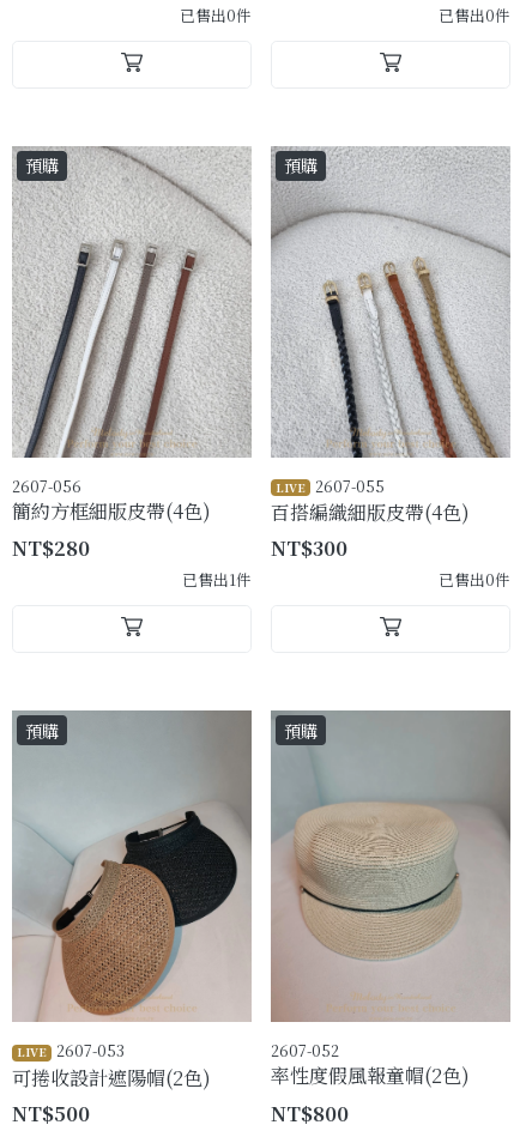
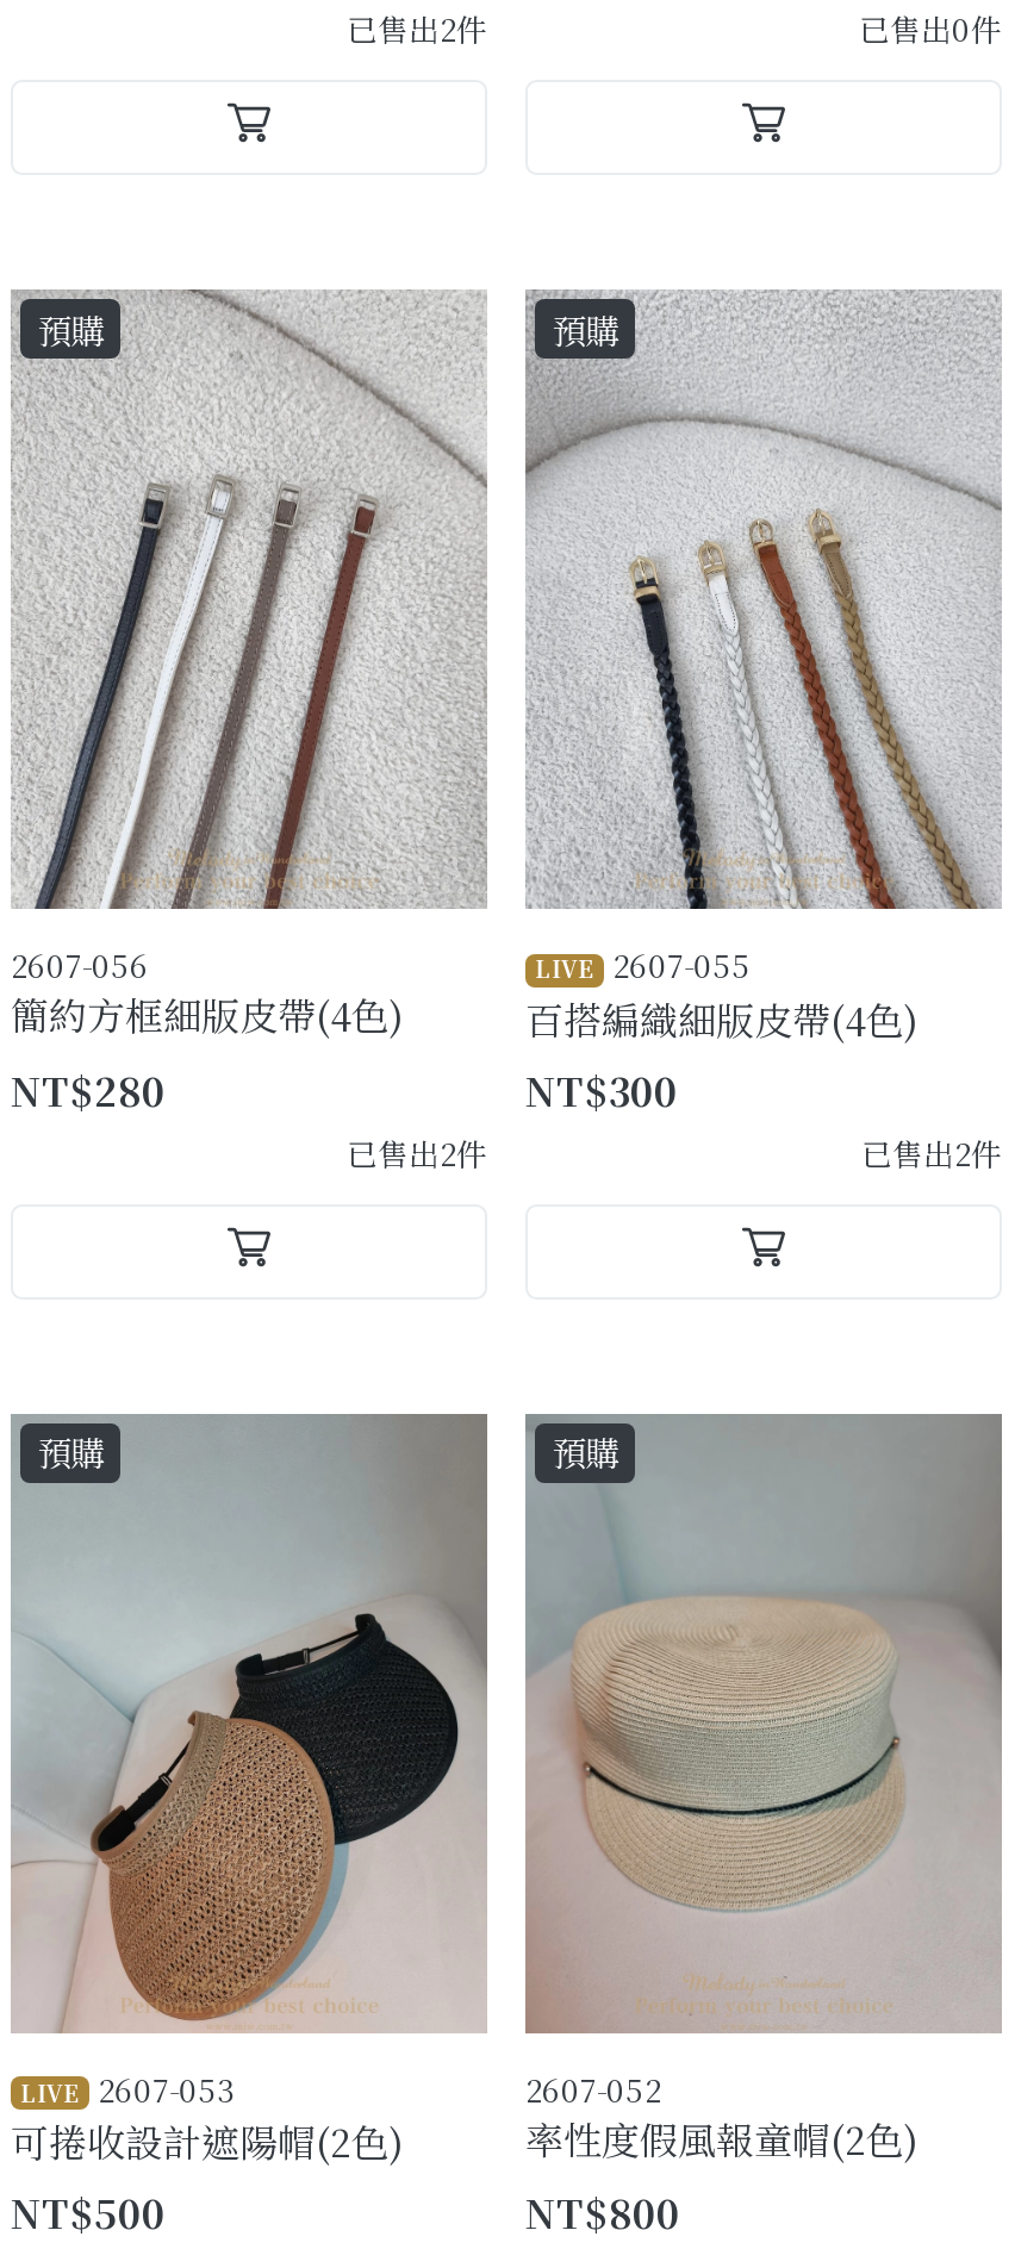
[180,3,252,26] 已售出0件 -> [347,7,487,52] 已售出2件
[182,568,252,591] 已售出1件 -> [347,1130,487,1175] 已售出2件
[439,568,510,591] 已售出0件 -> [861,1130,1002,1175] 已售出2件

